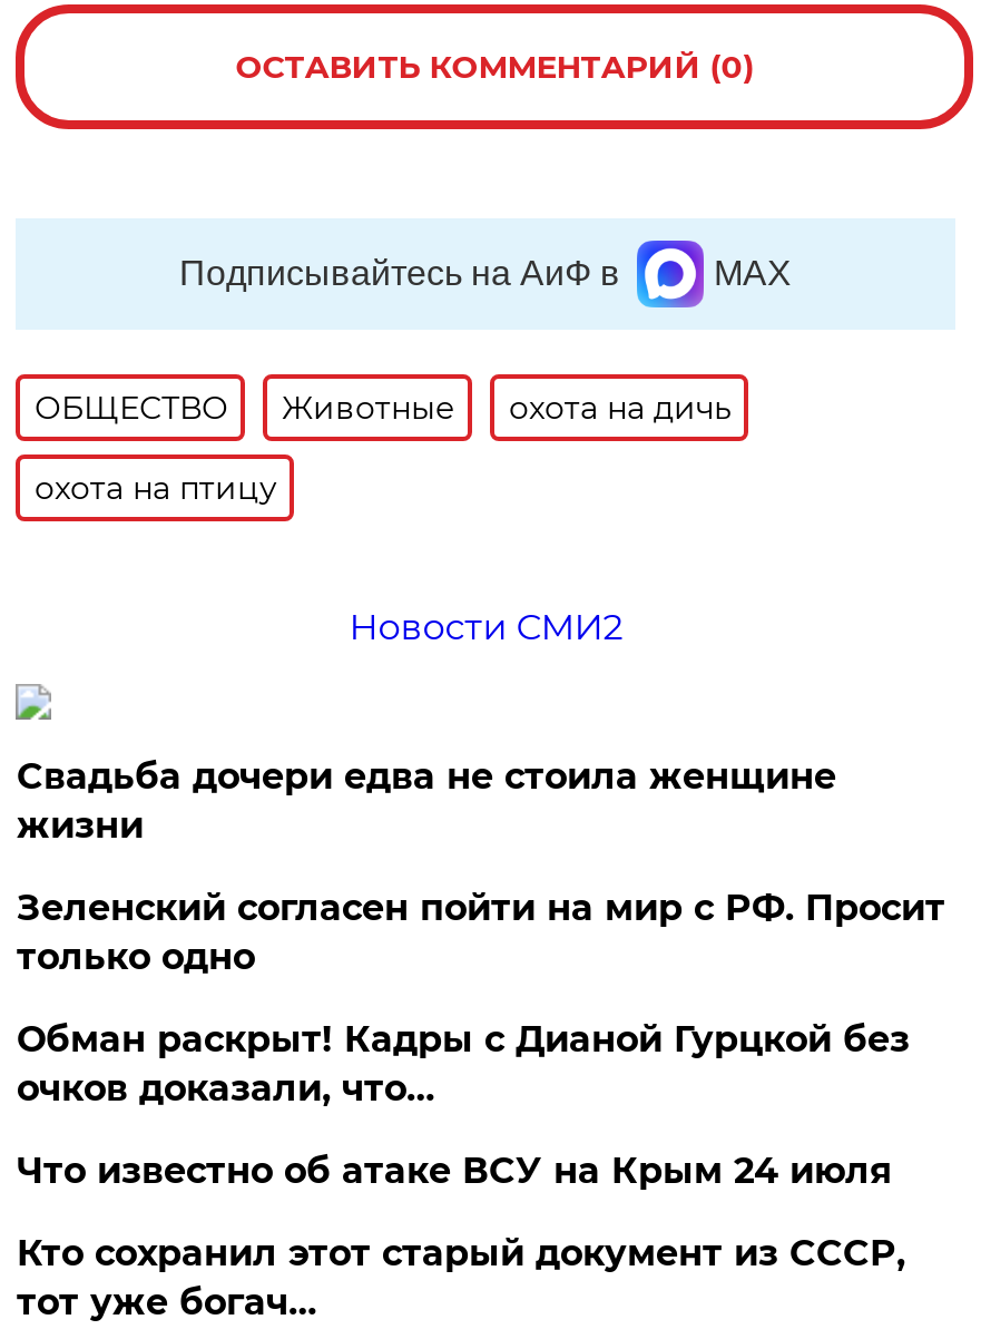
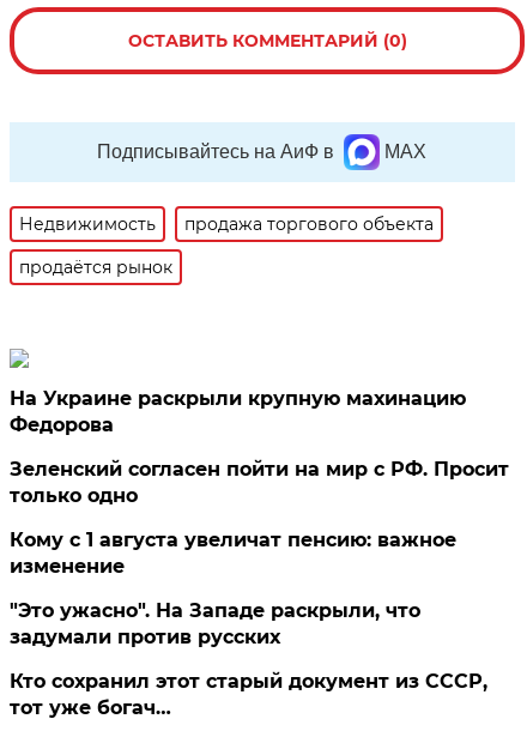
[34,388,731,648] ОБЩЕСТВО | Животные | охота на дичь | охота на птицу | Новости СМИ2 -> [20,213,434,278] Недвижимость | продажа торгового объекта | продаётся рынок
[16,755,836,847] Свадьба дочери едва не стоила женщине | жизни -> [10,387,466,436] На Украине раскрыли крупную махинацию | Федорова
moved [16,887,945,978] -> [10,458,510,507]: Зеленский согласен пойти на мир с РФ. Просит | только одно
[16,1018,910,1110] Обман раскрыт! Кадры с Дианой Гурцкой без | очков доказали, что… -> [10,528,457,578] Кому с 1 августа увеличат пенсию: важное | изменение
[16,1150,892,1192] Что известно об атаке ВСУ на Крым 24 июля -> [10,599,421,648] "Это ужасно". На Западе раскрыли, что | задумали против русских

